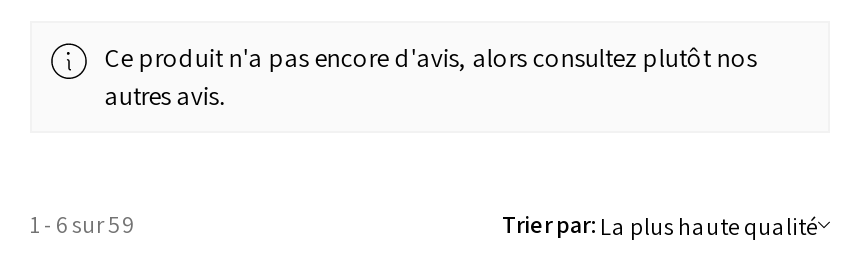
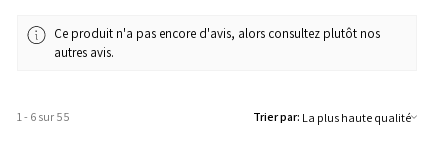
[30,210,134,240] 1 - 6 sur 59 -> [17,109,70,124] 1 - 6 sur 55

